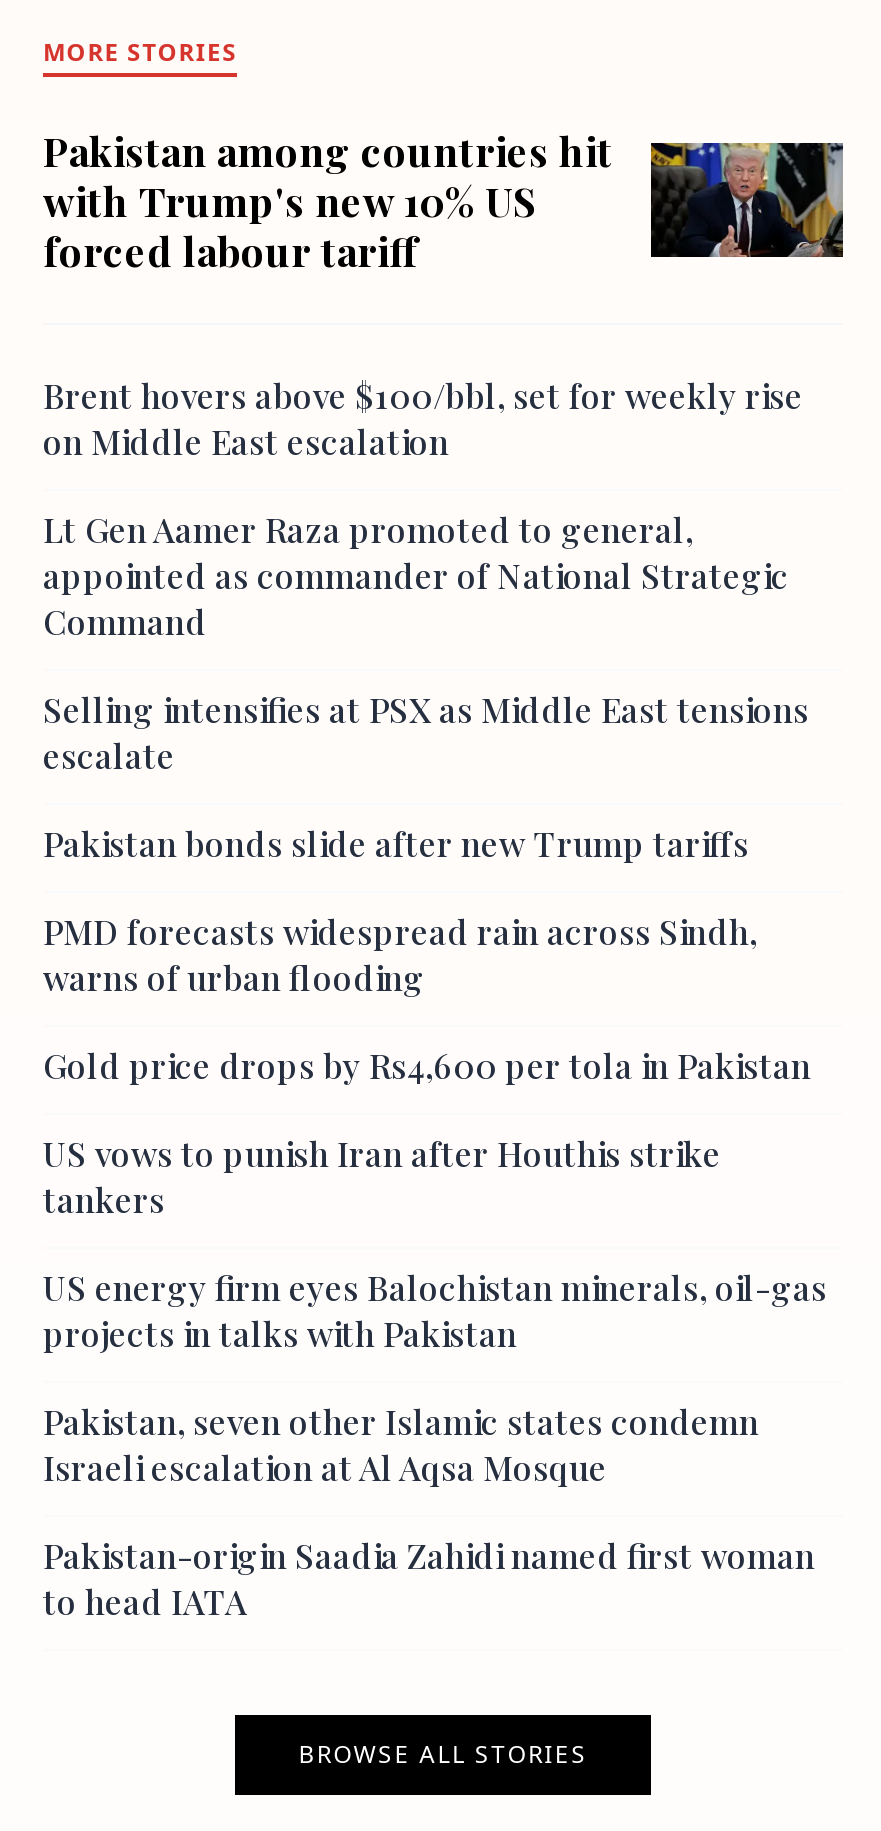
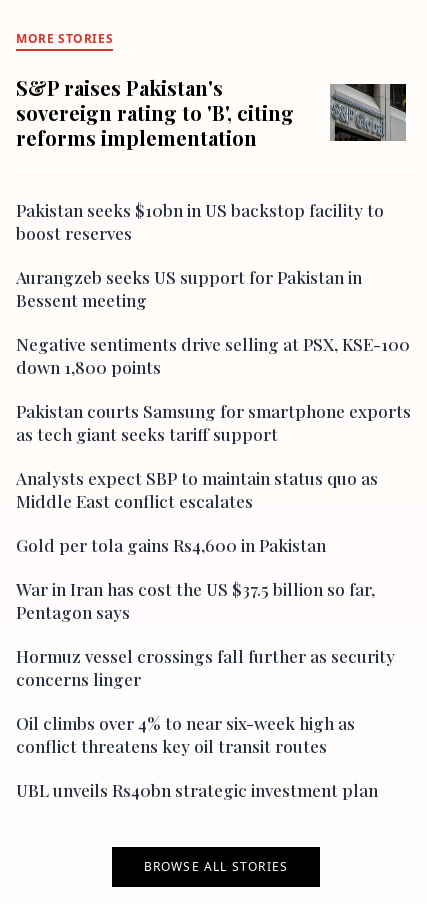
[43,123,845,277] [image] | Pakistan among countries hit | with Trump's new 10% US | forced labour tariff -> [16,74,416,151] [image] | S&P raises Pakistan's | sovereign rating to 'B', citing | reforms implementation
[43,373,803,463] Brent hovers above $100/bbl, set for weekly rise | on Middle East escalation -> [16,199,384,244] Pakistan seeks $10bn in US backstop facility to | boost reserves
[43,507,789,643] Lt Gen Aamer Raza promoted to general, | appointed as commander of National Strategic | Command -> [16,266,362,311] Aurangzeb seeks US support for Pakistan in | Bessent meeting
[43,687,809,777] Selling intensifies at PSX as Middle East tensions | escalate -> [16,333,410,378] Negative sentiments drive selling at PSX, KSE-100 | down 1,800 points
[43,821,749,865] Pakistan bonds slide after new Trump tariffs -> [16,400,411,445] Pakistan courts Samsung for smartphone exports | as tech giant seeks tariff support
[43,909,757,999] PMD forecasts widespread rain across Sindh, | warns of urban flooding -> [16,467,378,512] Analysts expect SBP to maintain status quo as | Middle East conflict escalates
[43,1043,811,1087] Gold price drops by Rs4,600 per tola in Pakistan -> [16,534,326,556] Gold per tola gains Rs4,600 in Pakistan
[43,1131,721,1221] US vows to punish Iran after Houthis strike | tankers -> [16,578,375,623] War in Iran has cost the US $37.5 billion so far, | Pentagon says
[43,1265,827,1355] US energy firm eyes Balochistan minerals, oil-gas | projects in talks with Pakistan -> [16,645,395,690] Hormuz vessel crossings fall further as security | concerns linger
[43,1399,759,1489] Pakistan, seven other Islamic states condemn | Israeli escalation at Al Aqsa Mosque -> [16,712,355,757] Oil climbs over 4% to near six-week high as | conflict threatens key oil transit routes
[43,1533,815,1623] Pakistan-origin Saadia Zahidi named first woman | to head IATA -> [16,779,378,801] UBL unveils Rs40bn strategic investment plan

